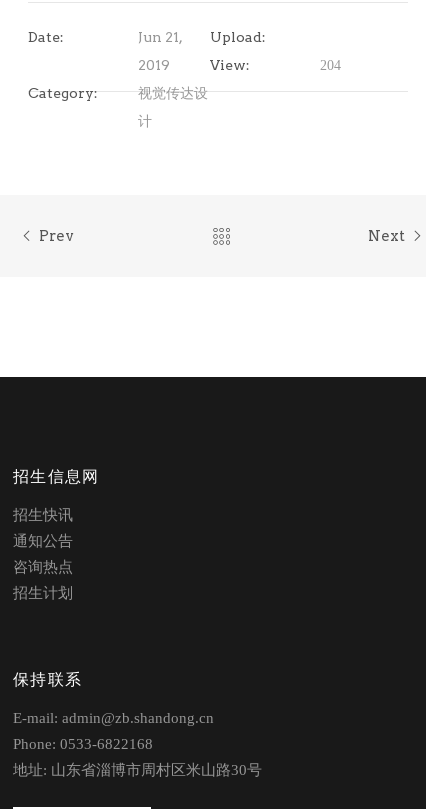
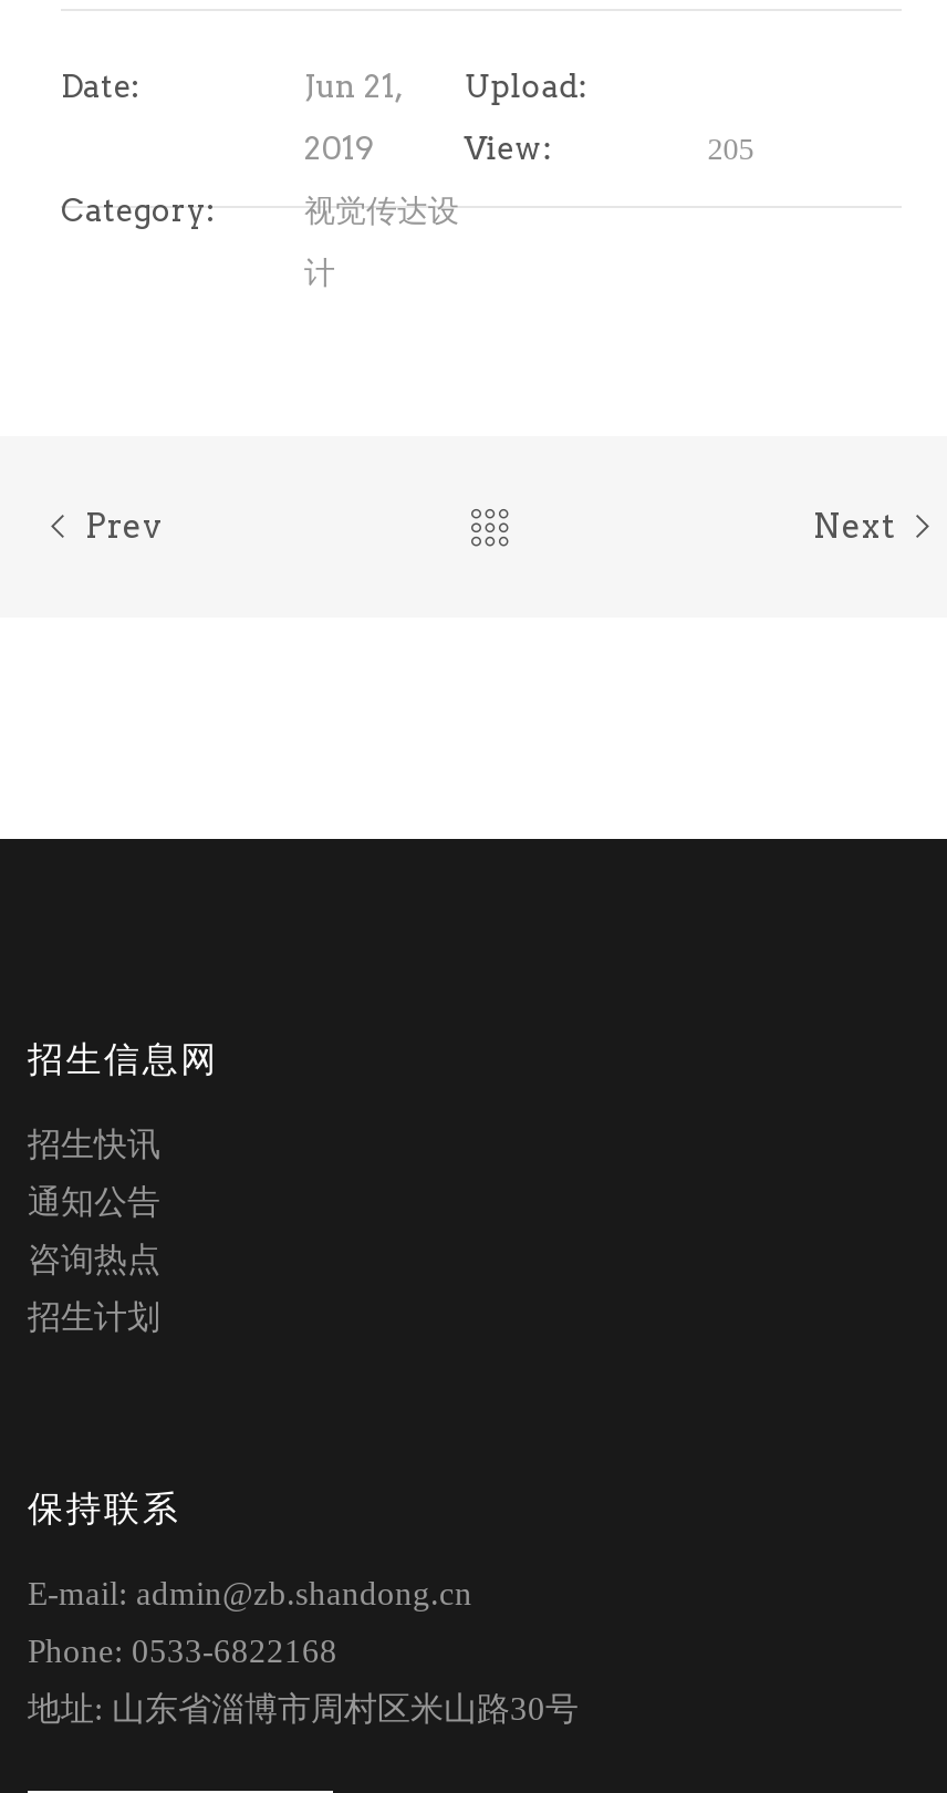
[320,58,341,73] 204 -> [707,132,754,165] 205

